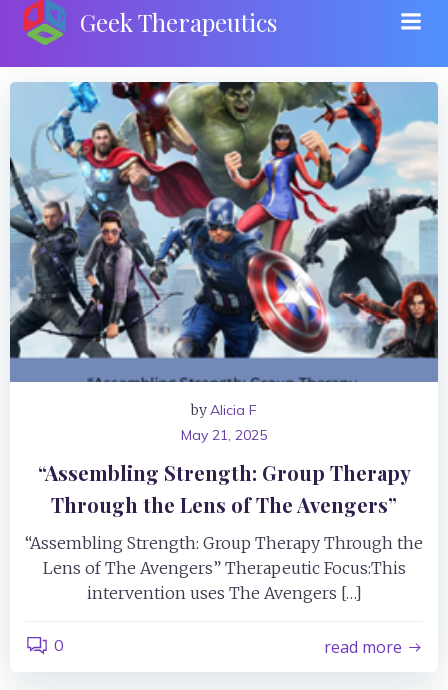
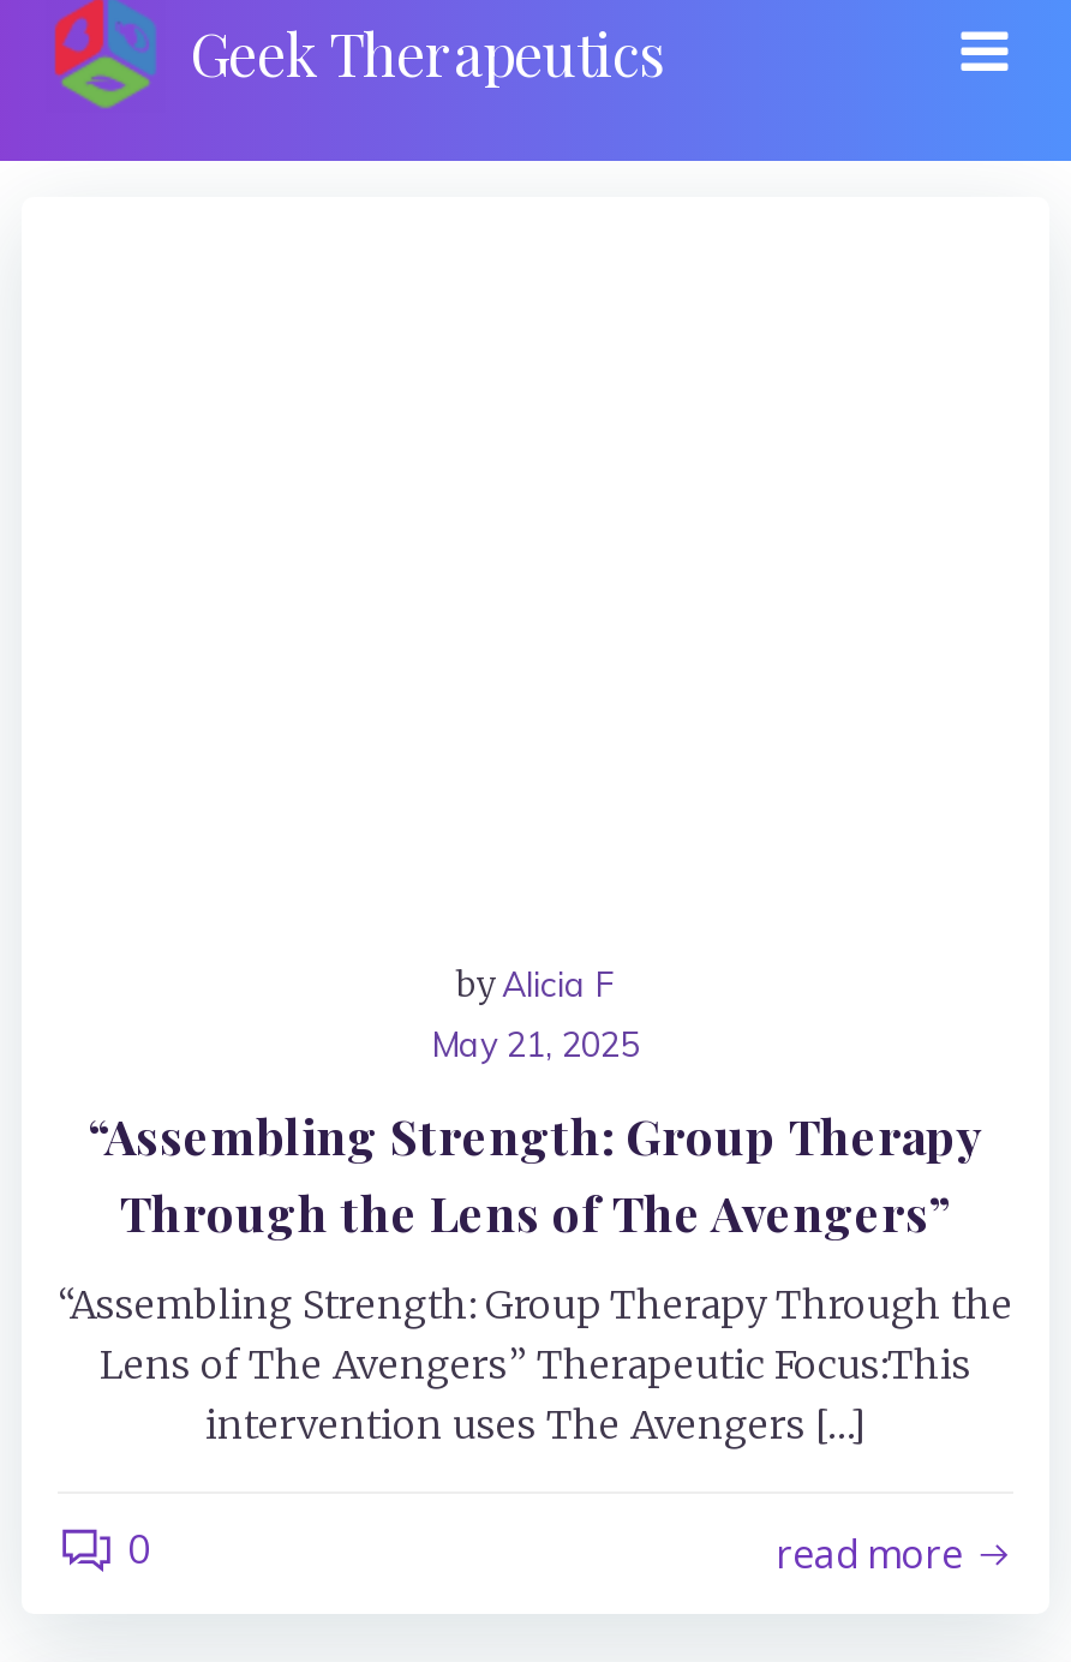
[9,81,439,383] [image] -> none

